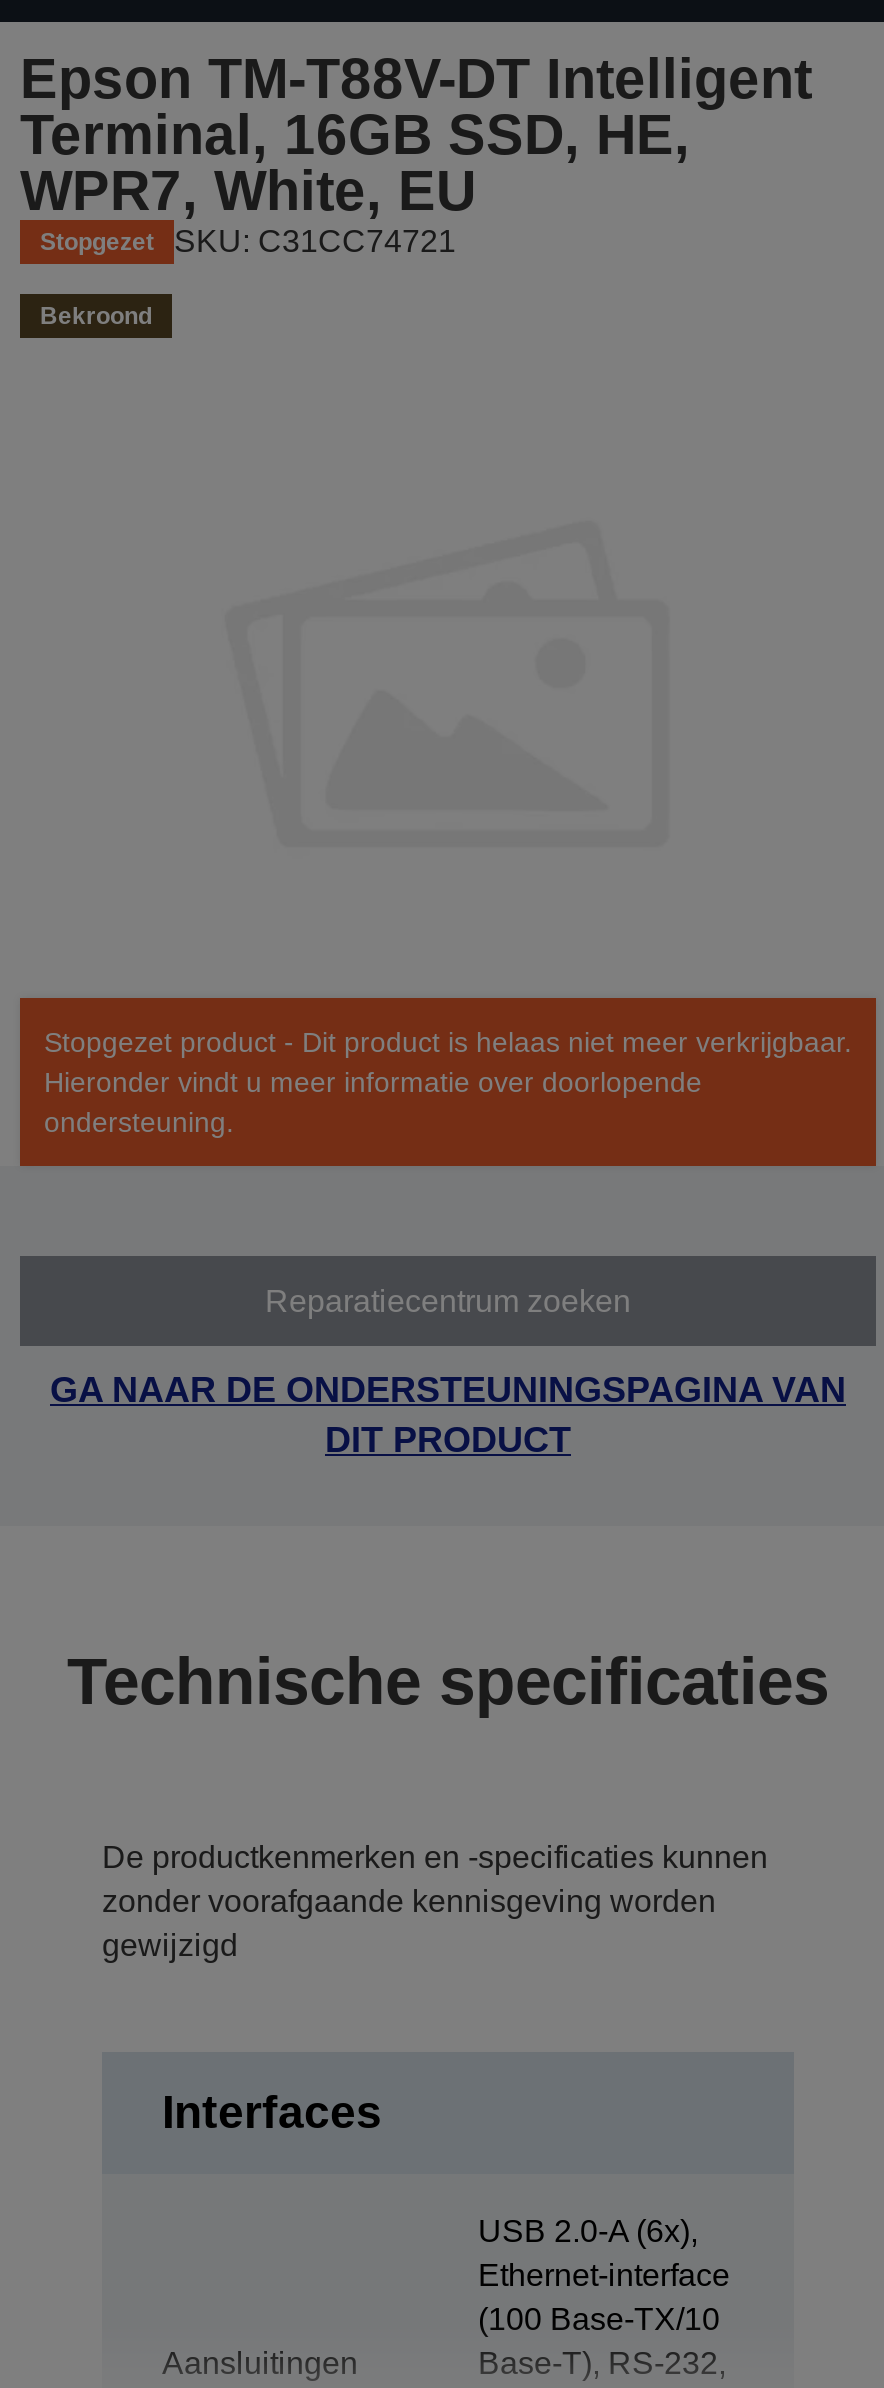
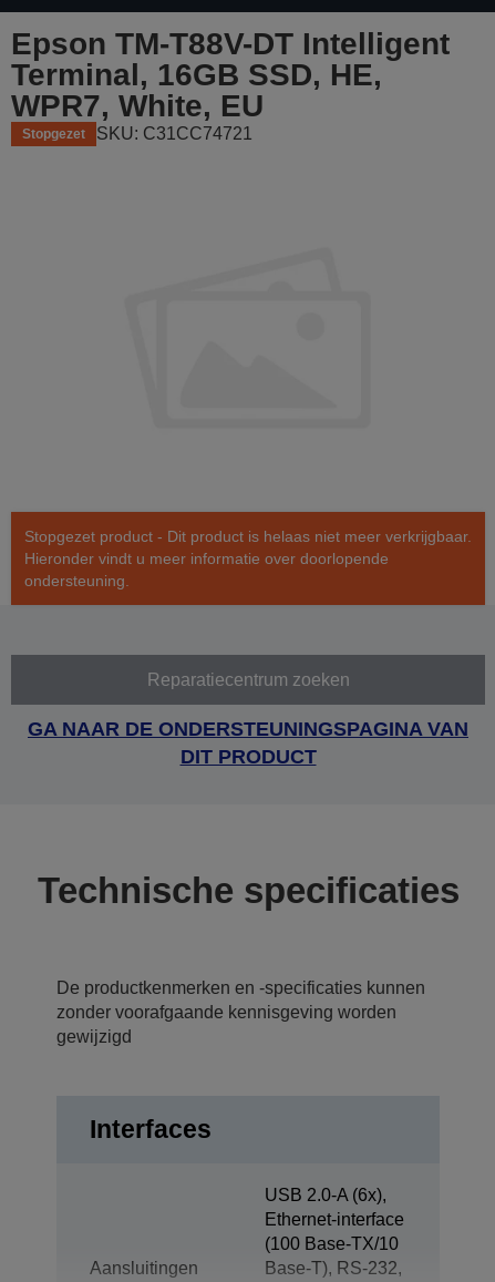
[40,302,152,330] Bekroond -> none

